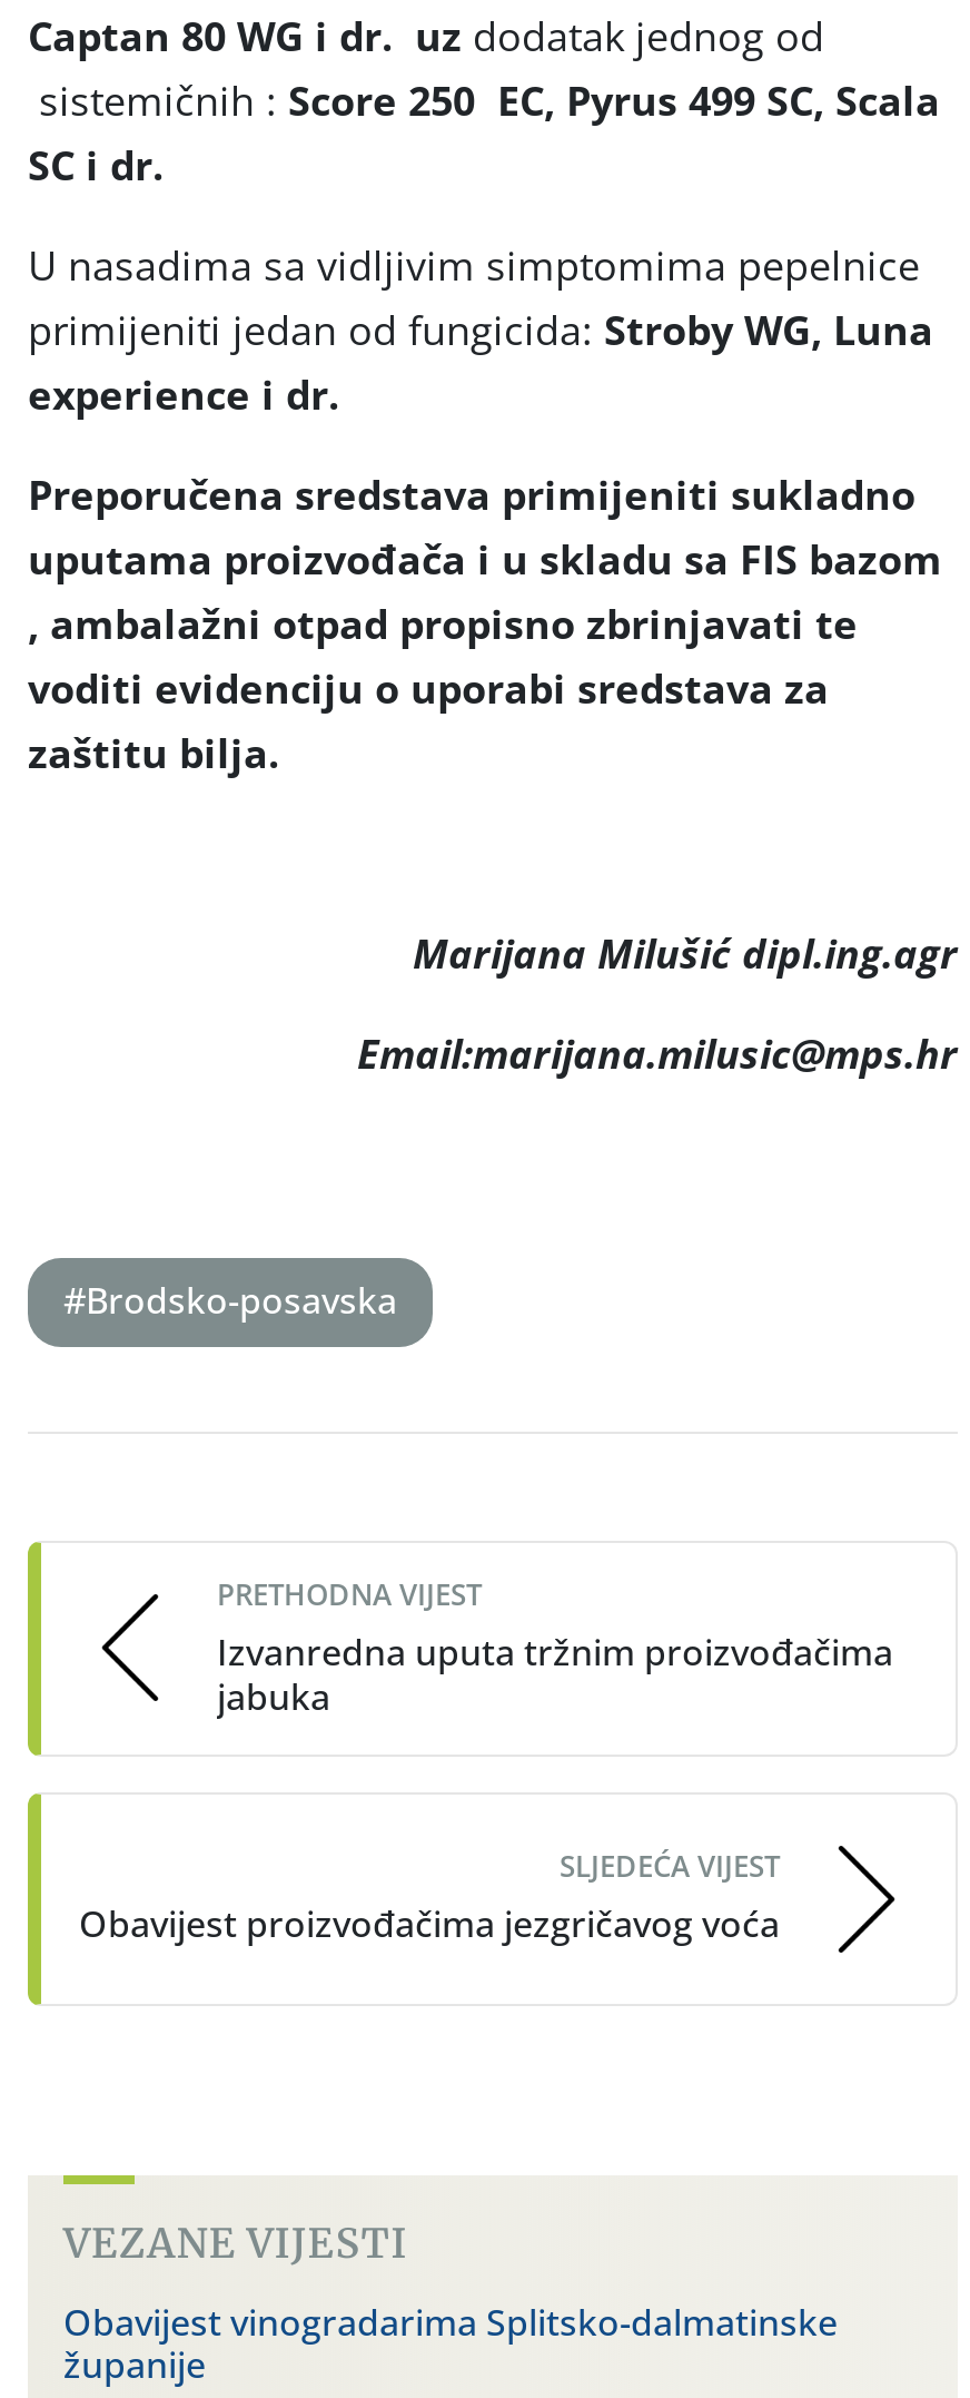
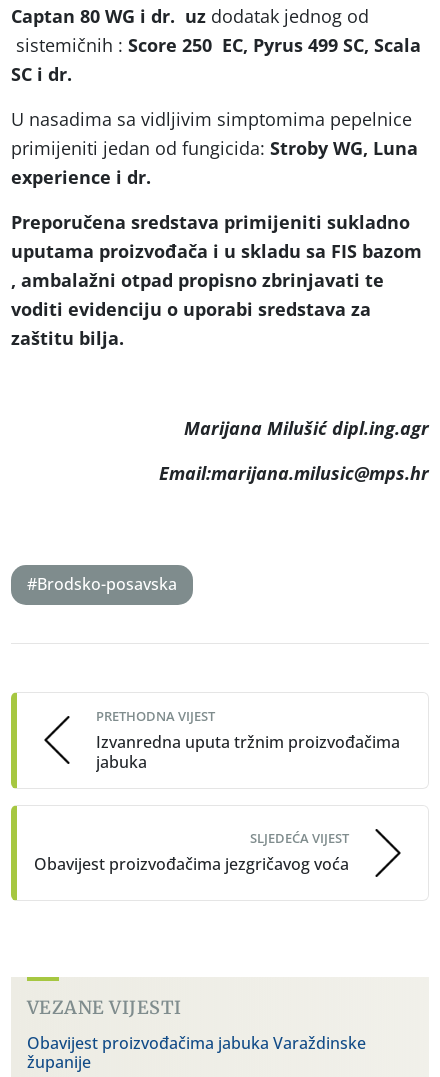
[63,2297,838,2346] Obavijest vinogradarima Splitsko-dalmatinske -> [27,1032,366,1054] Obavijest proizvođačima jabuka Varaždinske

